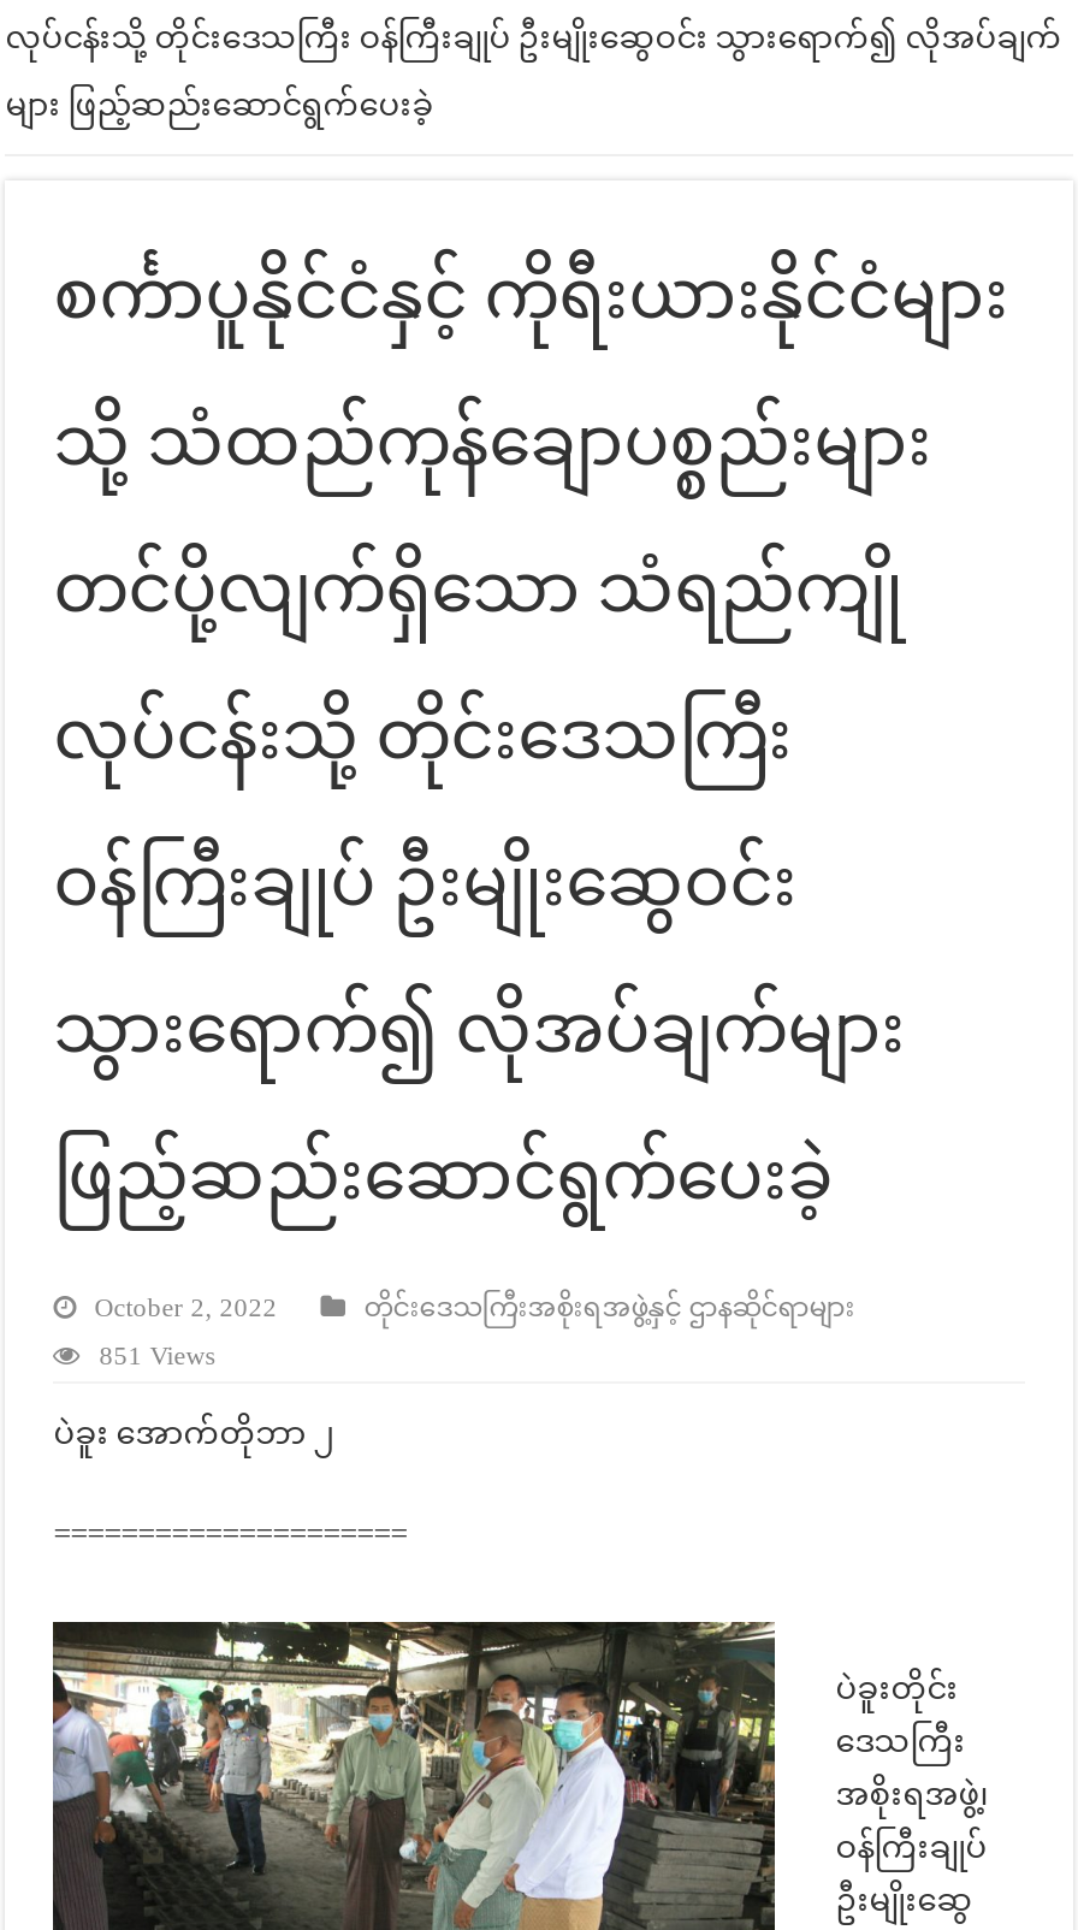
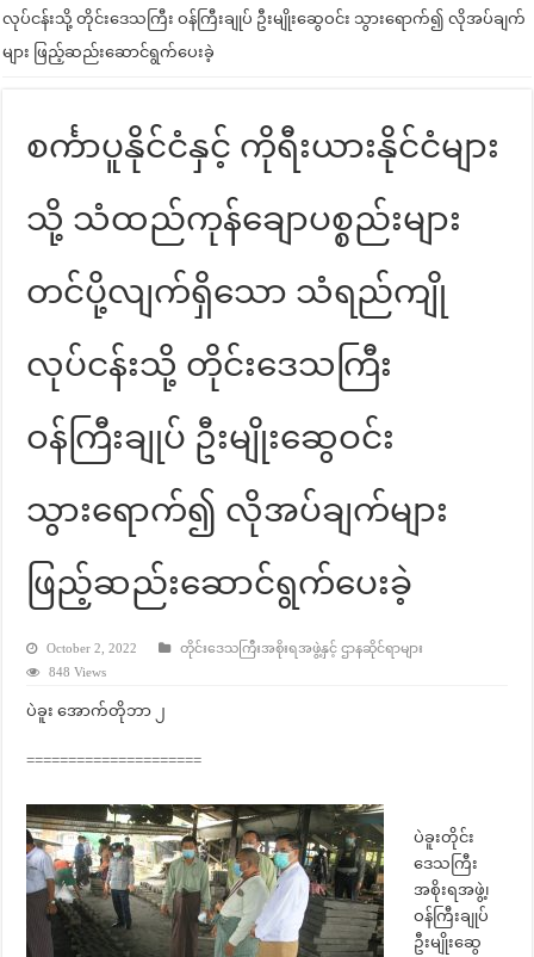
[99,1340,215,1369] 851 Views -> [49,665,106,679] 848 Views

